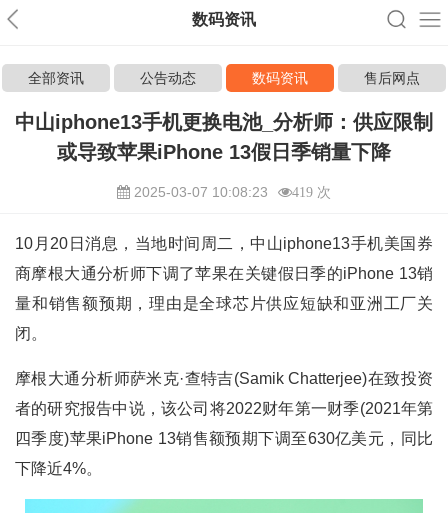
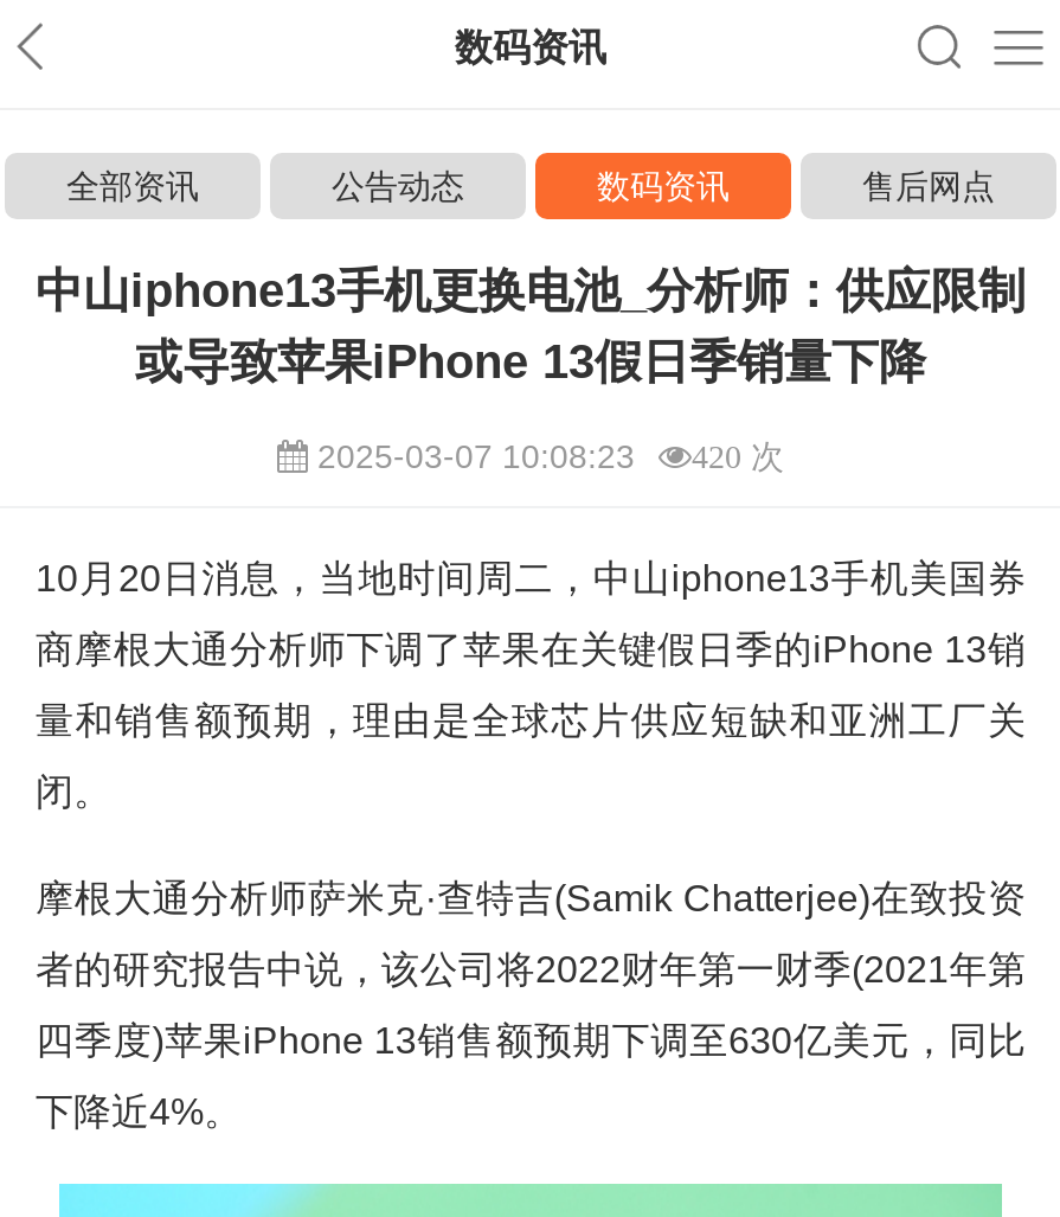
[130,184,331,200] 2025-03-07 10:08:23 419 次 -> [308,437,784,475] 2025-03-07 10:08:23 420 次

